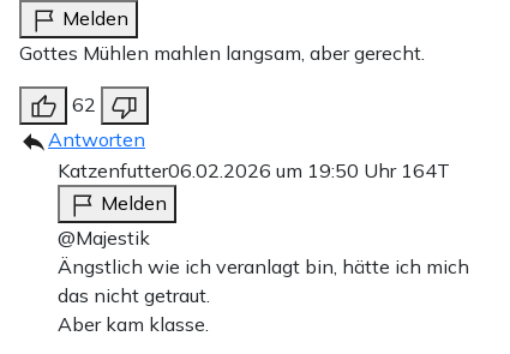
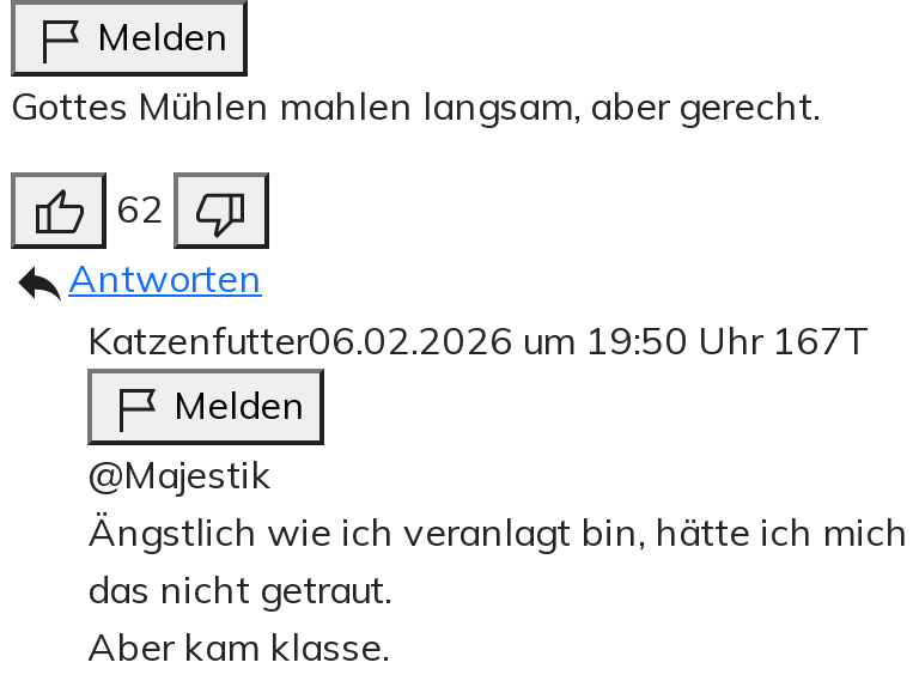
[58,158,450,182] Katzenfutter06.02.2026 um 19:50 Uhr 164T -> [87,316,870,364] Katzenfutter06.02.2026 um 19:50 Uhr 167T

